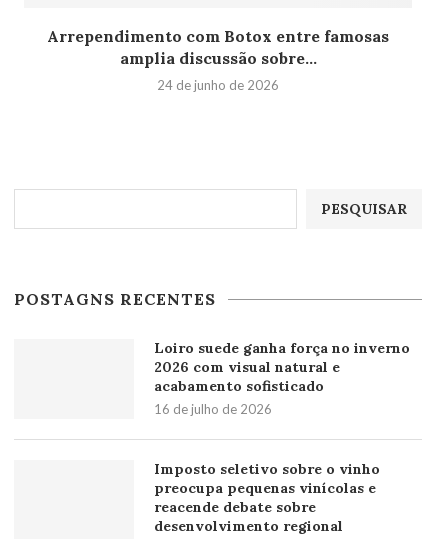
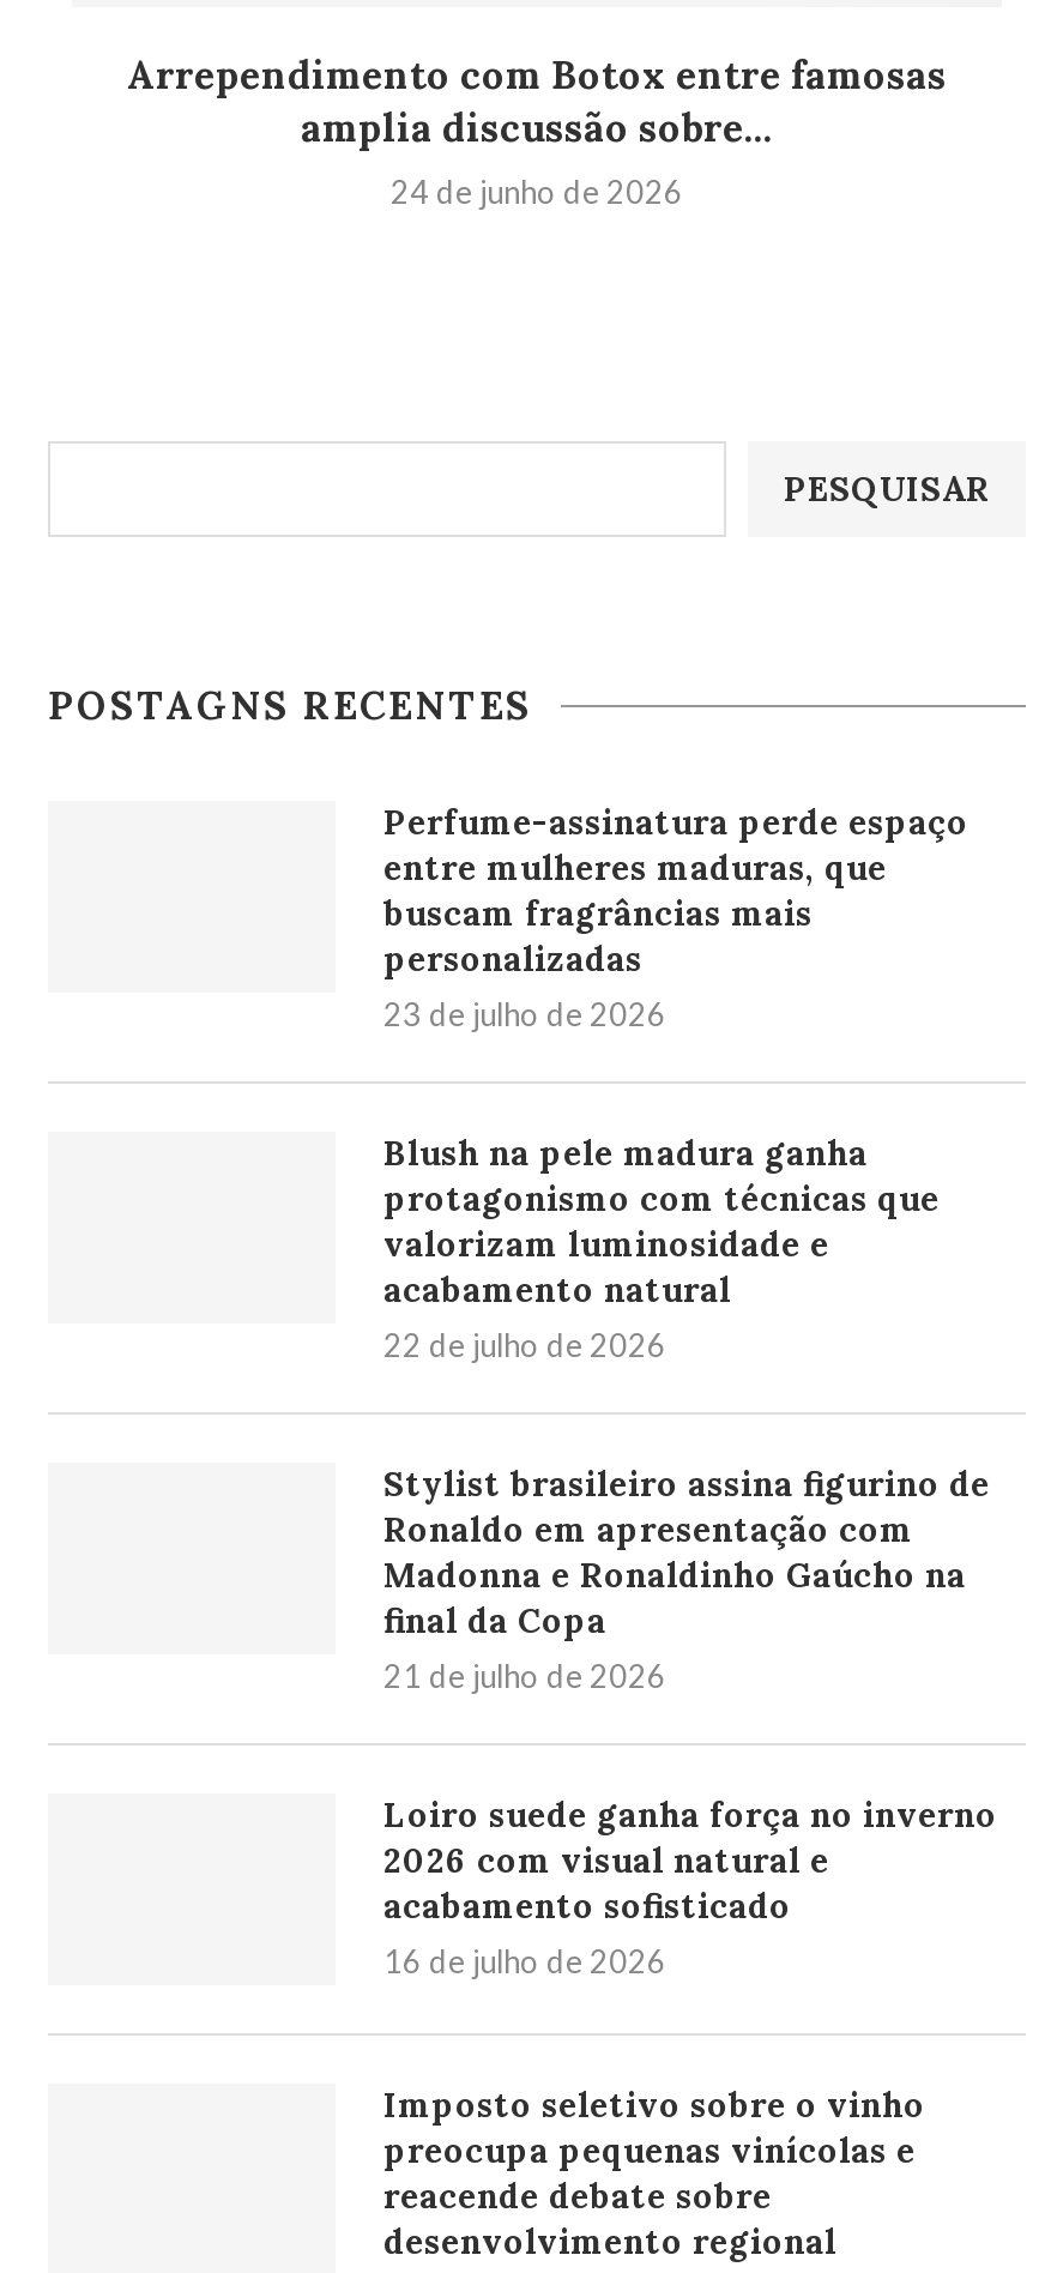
none -> [383,800,990,1694] Perfume-assinatura perde espaço | entre mulheres maduras, que | buscam fragrâncias mais | personalizadas | 23 de julho de 2026 | Blush na pele madura ganha | protagonismo com técnicas que | valorizam luminosidade e | acabamento natural | 22 de julho de 2026 | Stylist brasileiro assina figurino de | Ronaldo em apresentação com | Madonna e Ronaldinho Gaúcho na | final da Copa | 21 de julho de 2026

